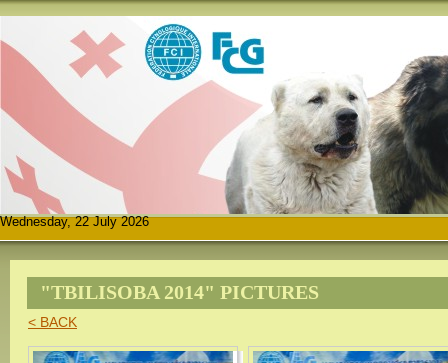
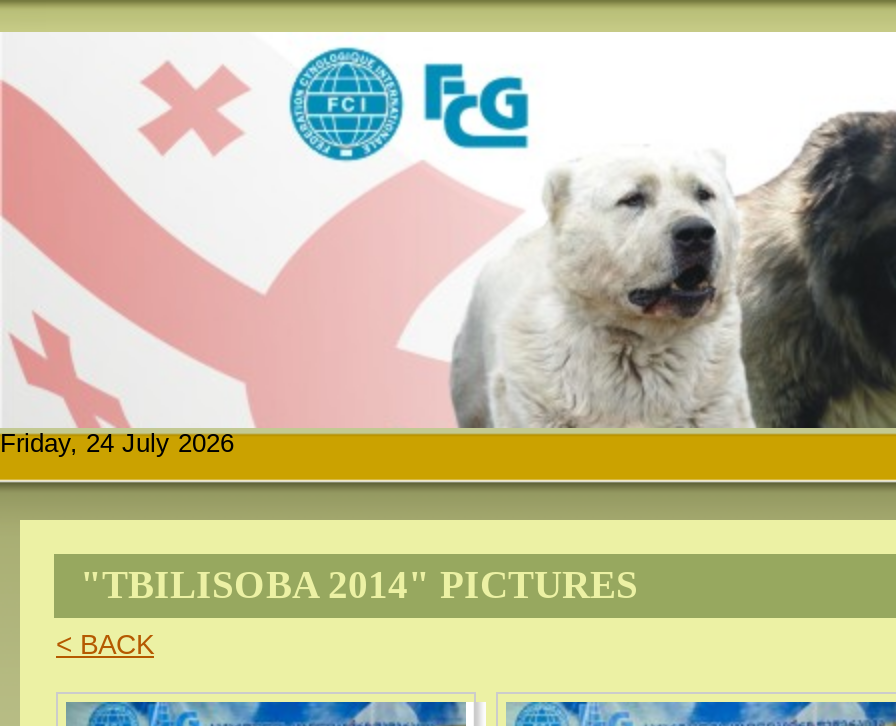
[0,214,149,229] Wednesday, 22 July 2026 -> [0,428,234,458] Friday, 24 July 2026

